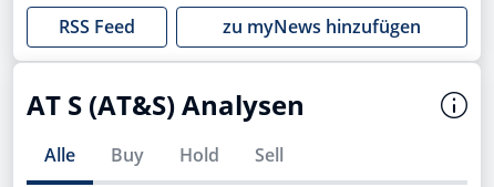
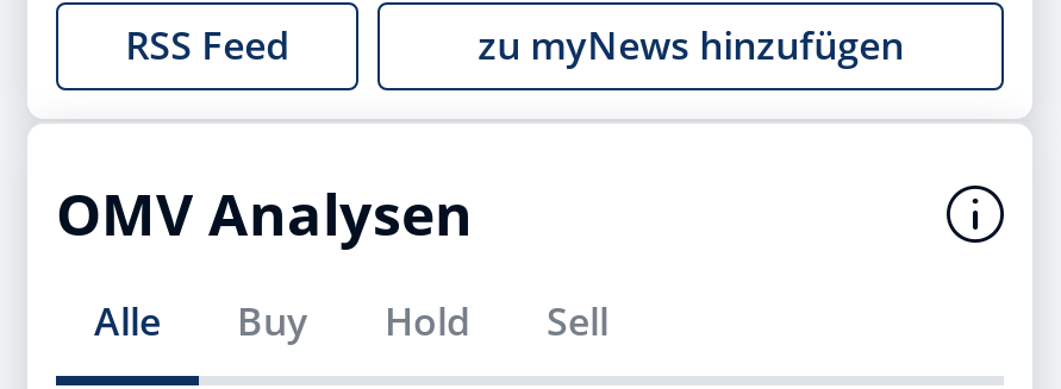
[27,86,305,122] AT S (AT&S) Analysen -> [56,172,473,251] OMV Analysen

